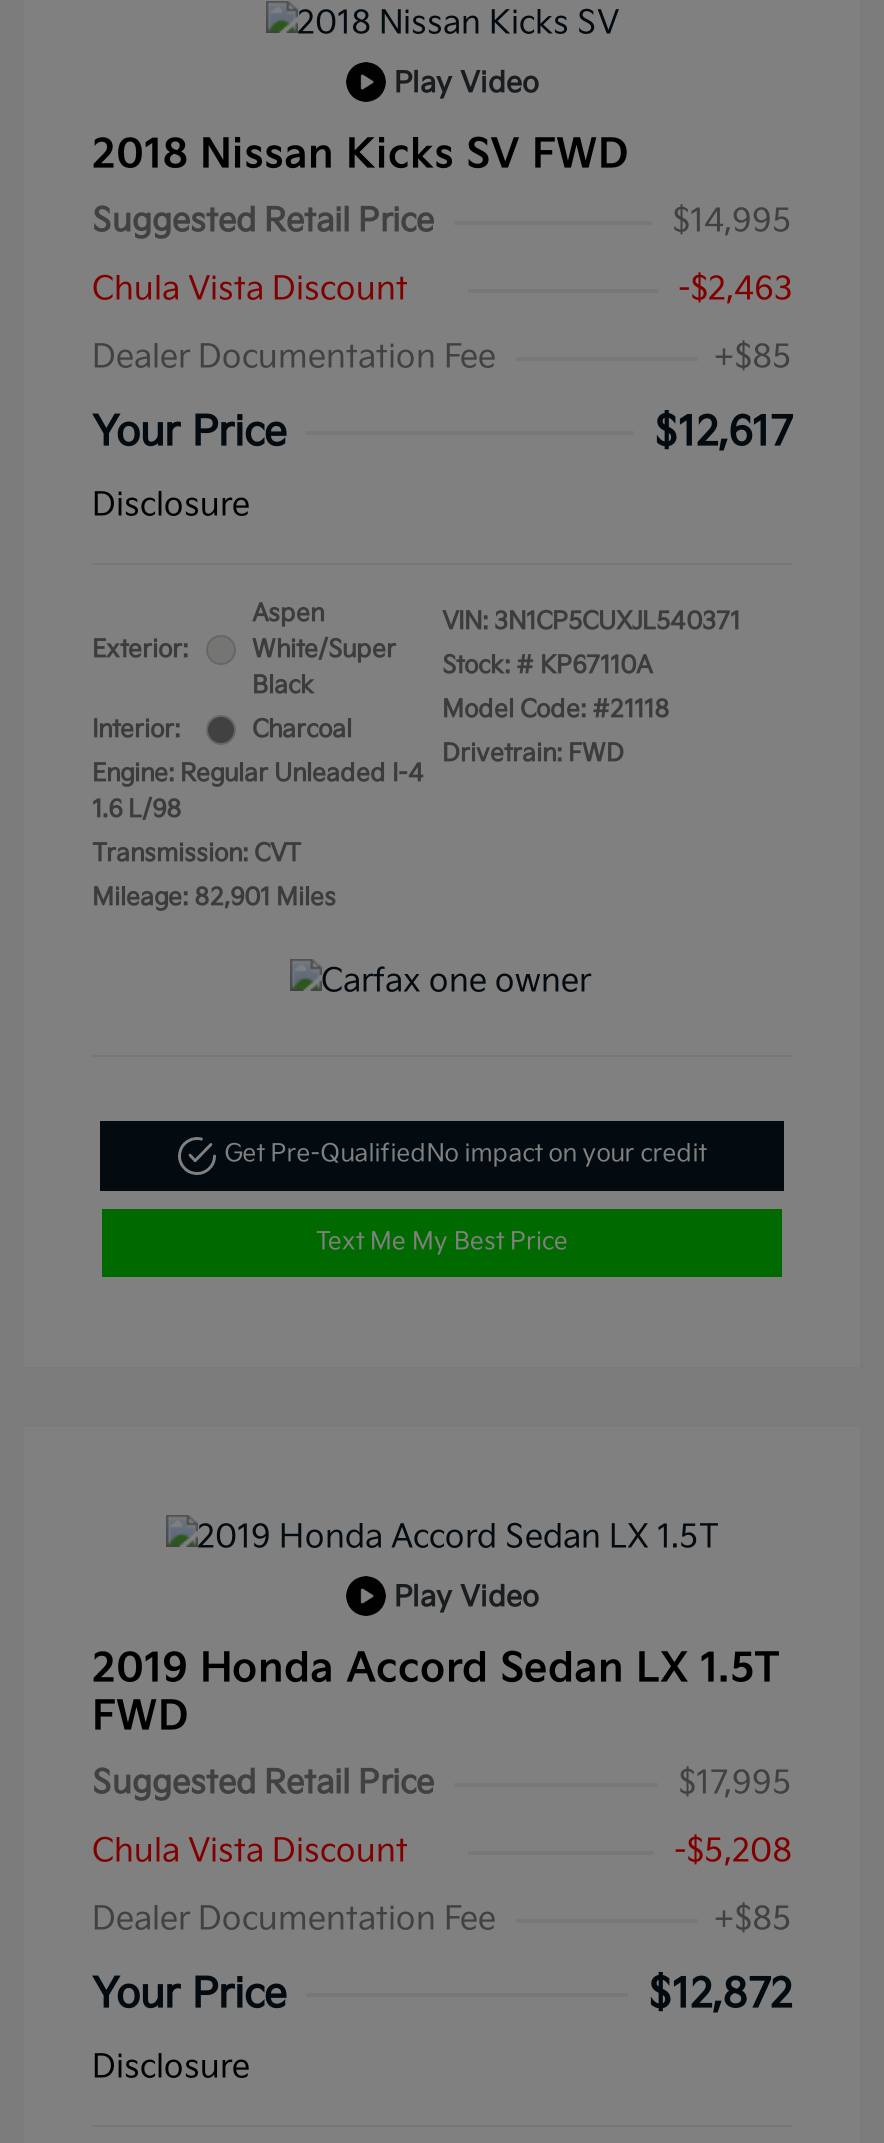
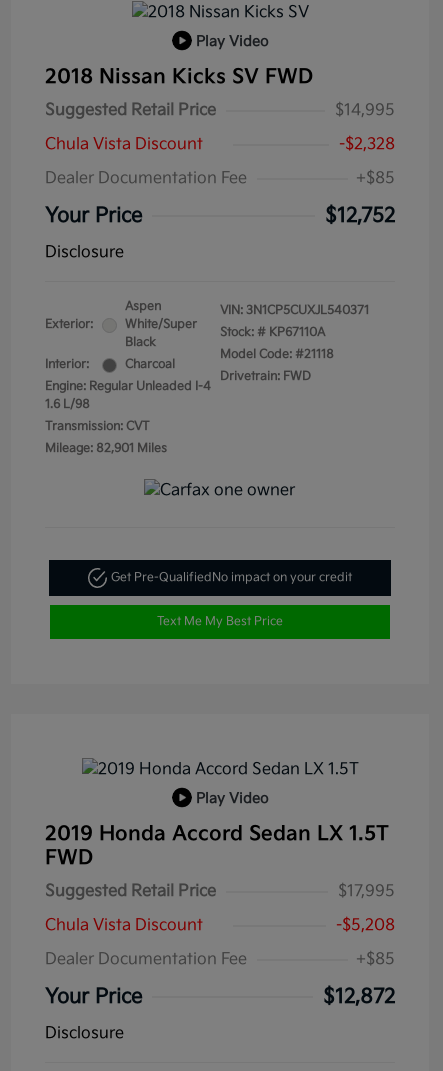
[678,270,792,308] -$2,463 -> [339,135,395,154] -$2,328
[654,408,792,456] $12,617 -> [325,204,395,228] $12,752

